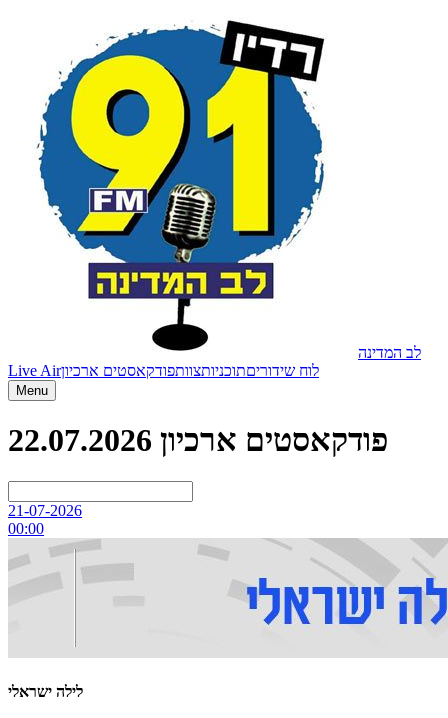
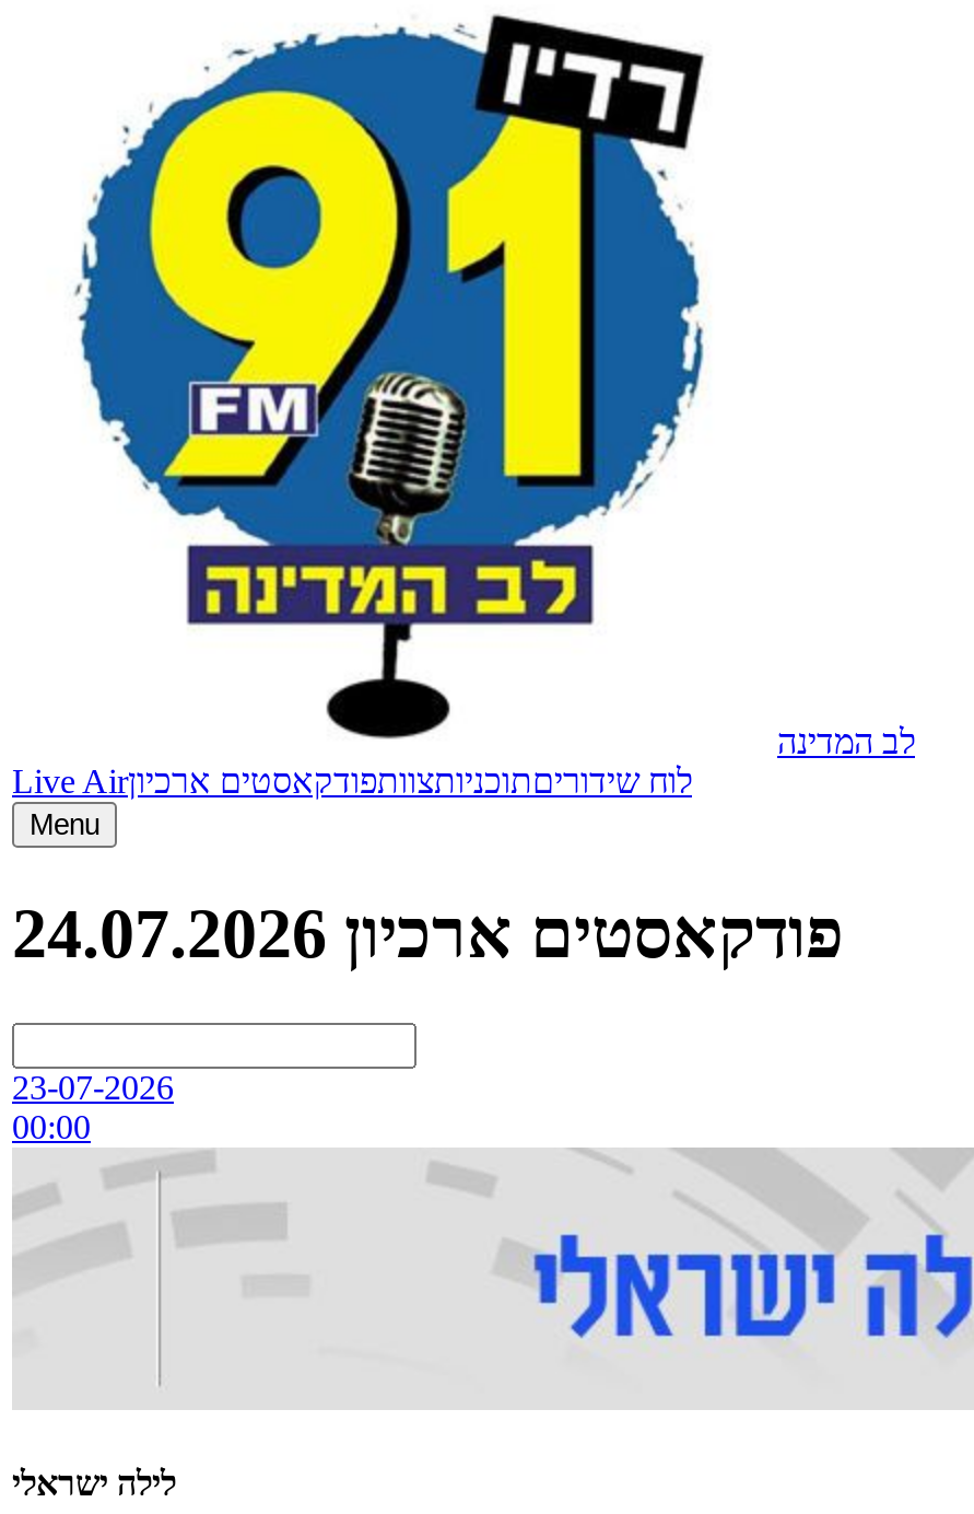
[8,422,388,458] פודקאסטים ארכיון 22.07.2026 -> [12,895,843,973] פודקאסטים ארכיון 24.07.2026
[8,502,82,519] 21-07-2026 -> [12,1069,174,1106] 23-07-2026

